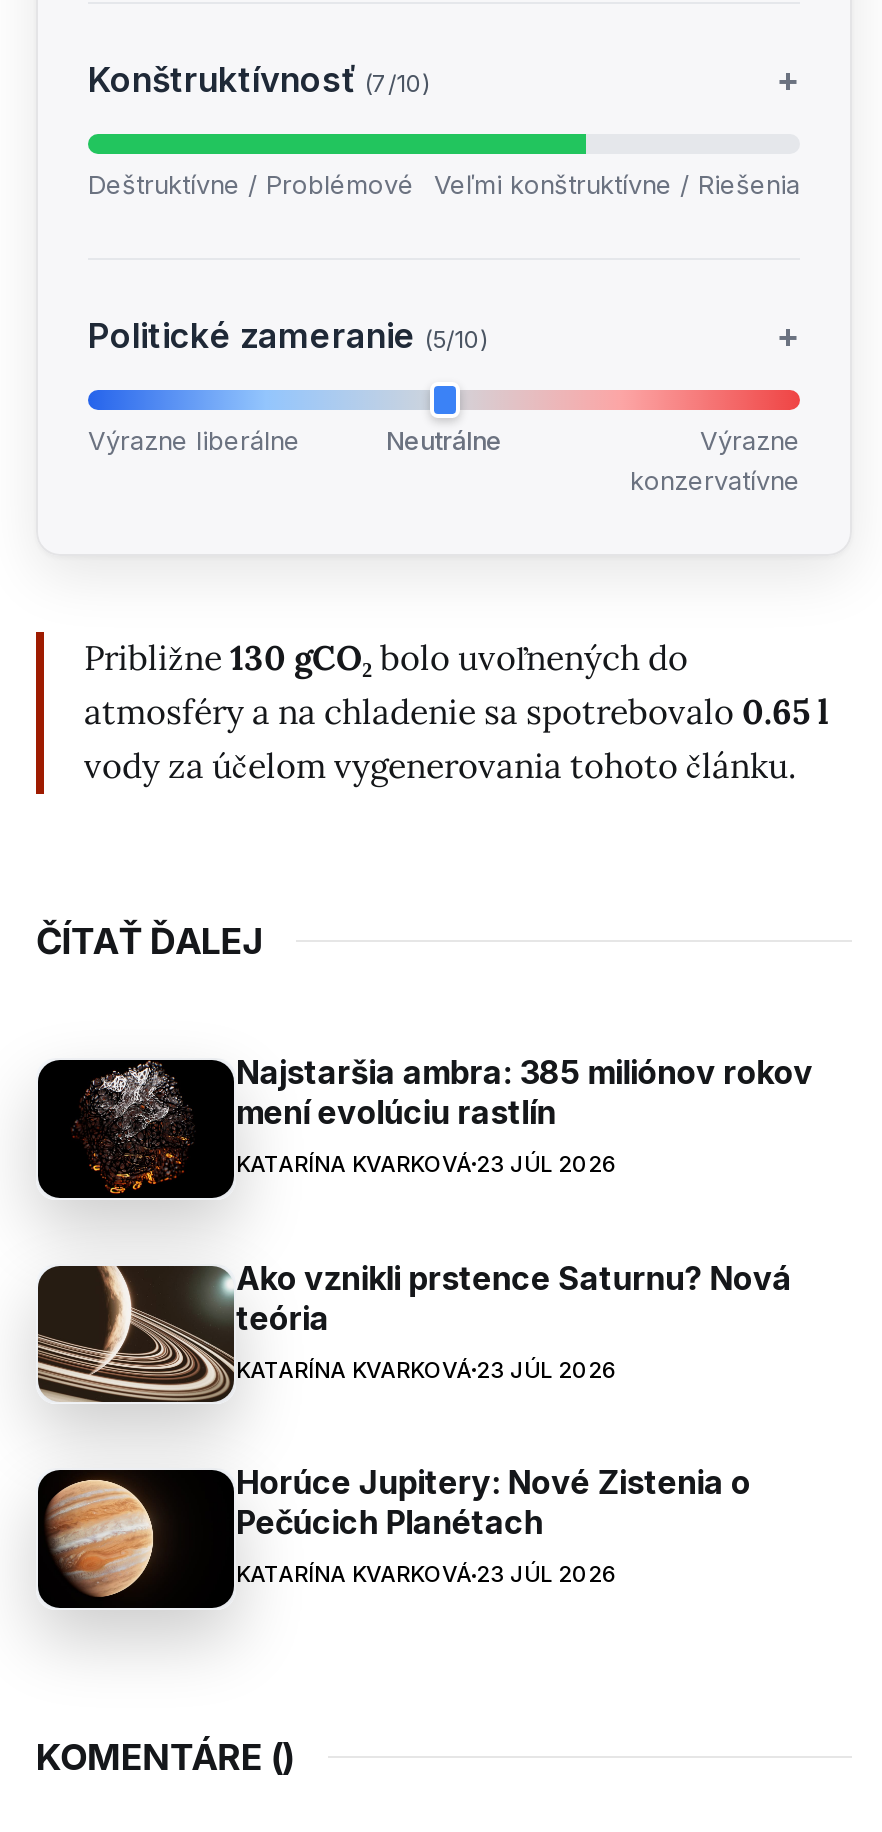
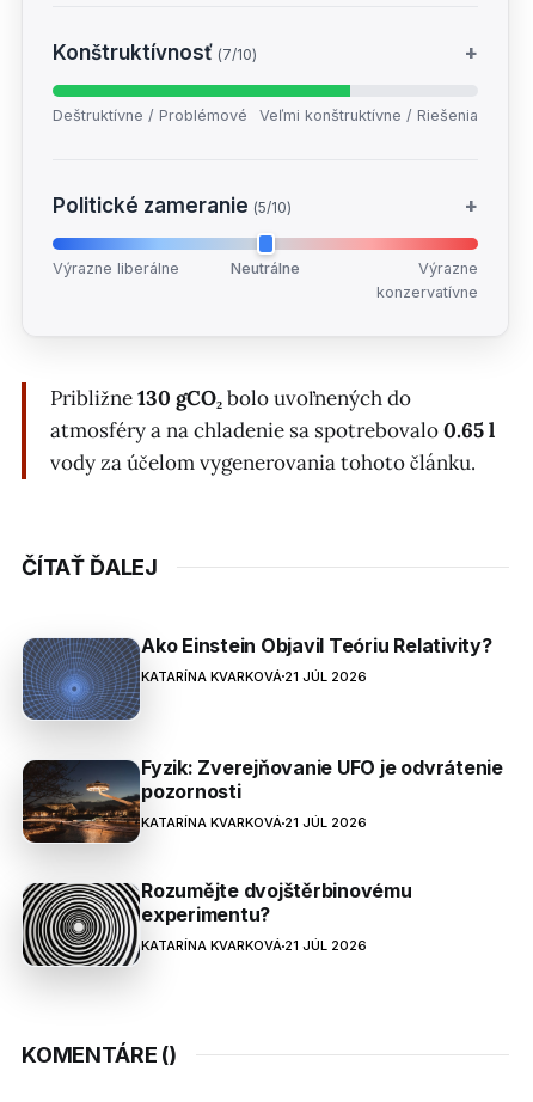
[36,1052,813,1200] [image] | Najstaršia ambra: 385 miliónov rokov | mení evolúciu rastlín | KATARÍNA KVARKOVÁ 23 JÚL 2026 -> [22,633,492,721] [image] | Ako Einstein Objavil Teóriu Relativity? | KATARÍNA KVARKOVÁ 21 JÚL 2026
[38,1257,792,1404] [image] | Ako vznikli prstence Saturnu? Nová | teória | KATARÍNA KVARKOVÁ 23 JÚL 2026 -> [22,756,503,844] [image] | Fyzik: Zverejňovanie UFO je odvrátenie | pozornosti | KATARÍNA KVARKOVÁ 21 JÚL 2026
[38,1462,751,1610] [image] | Horúce Jupitery: Nové Zistenia o | Pečúcich Planétach | KATARÍNA KVARKOVÁ 23 JÚL 2026 -> [22,878,412,966] [image] | Rozumějte dvojštěrbinovému | experimentu? | KATARÍNA KVARKOVÁ 21 JÚL 2026

